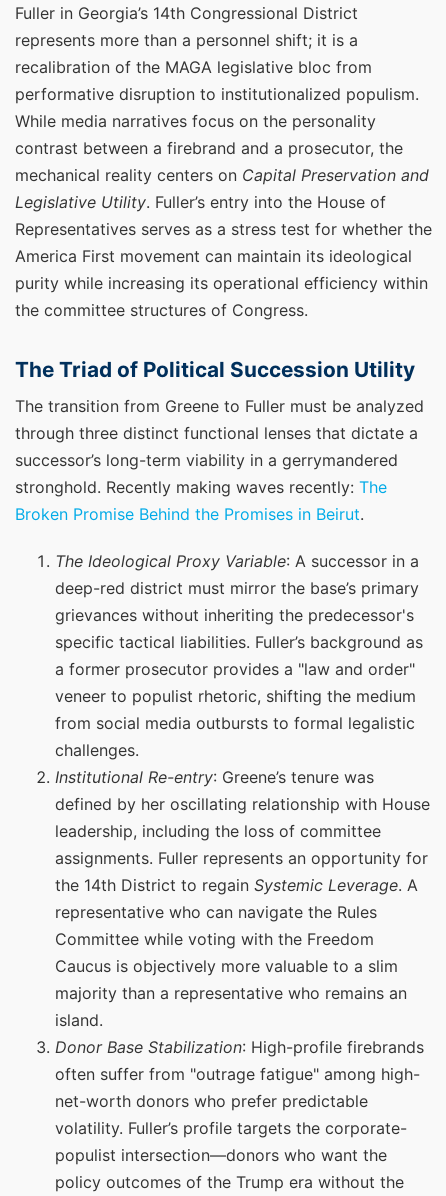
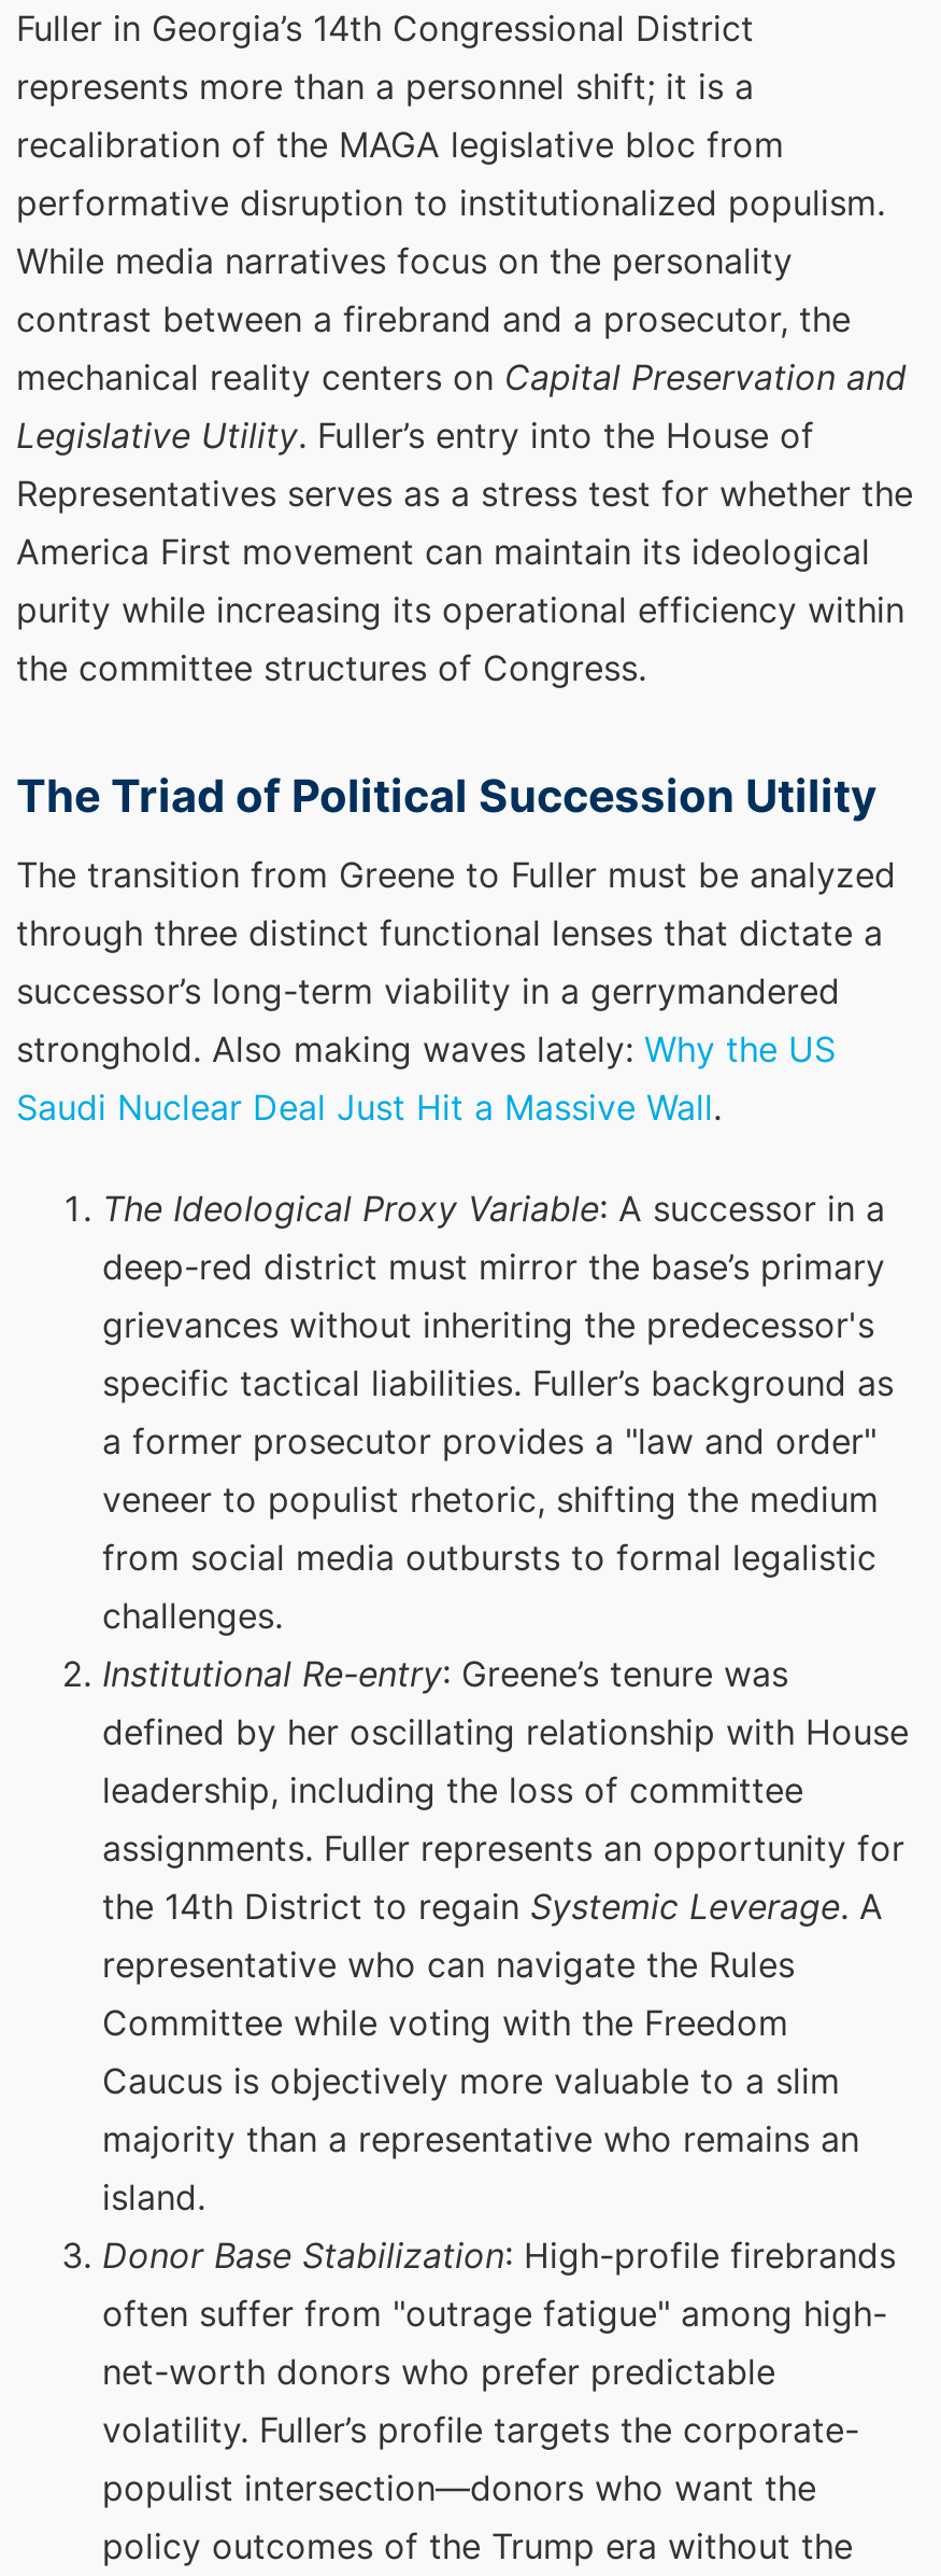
[15,477,387,524] stronghold. Recently making waves recently: The | Broken Promise Behind the Promises in Beirut. -> [16,1027,836,1129] stronghold. Also making waves lately: Why the US | Saudi Nuclear Deal Just Hit a Massive Wall.

